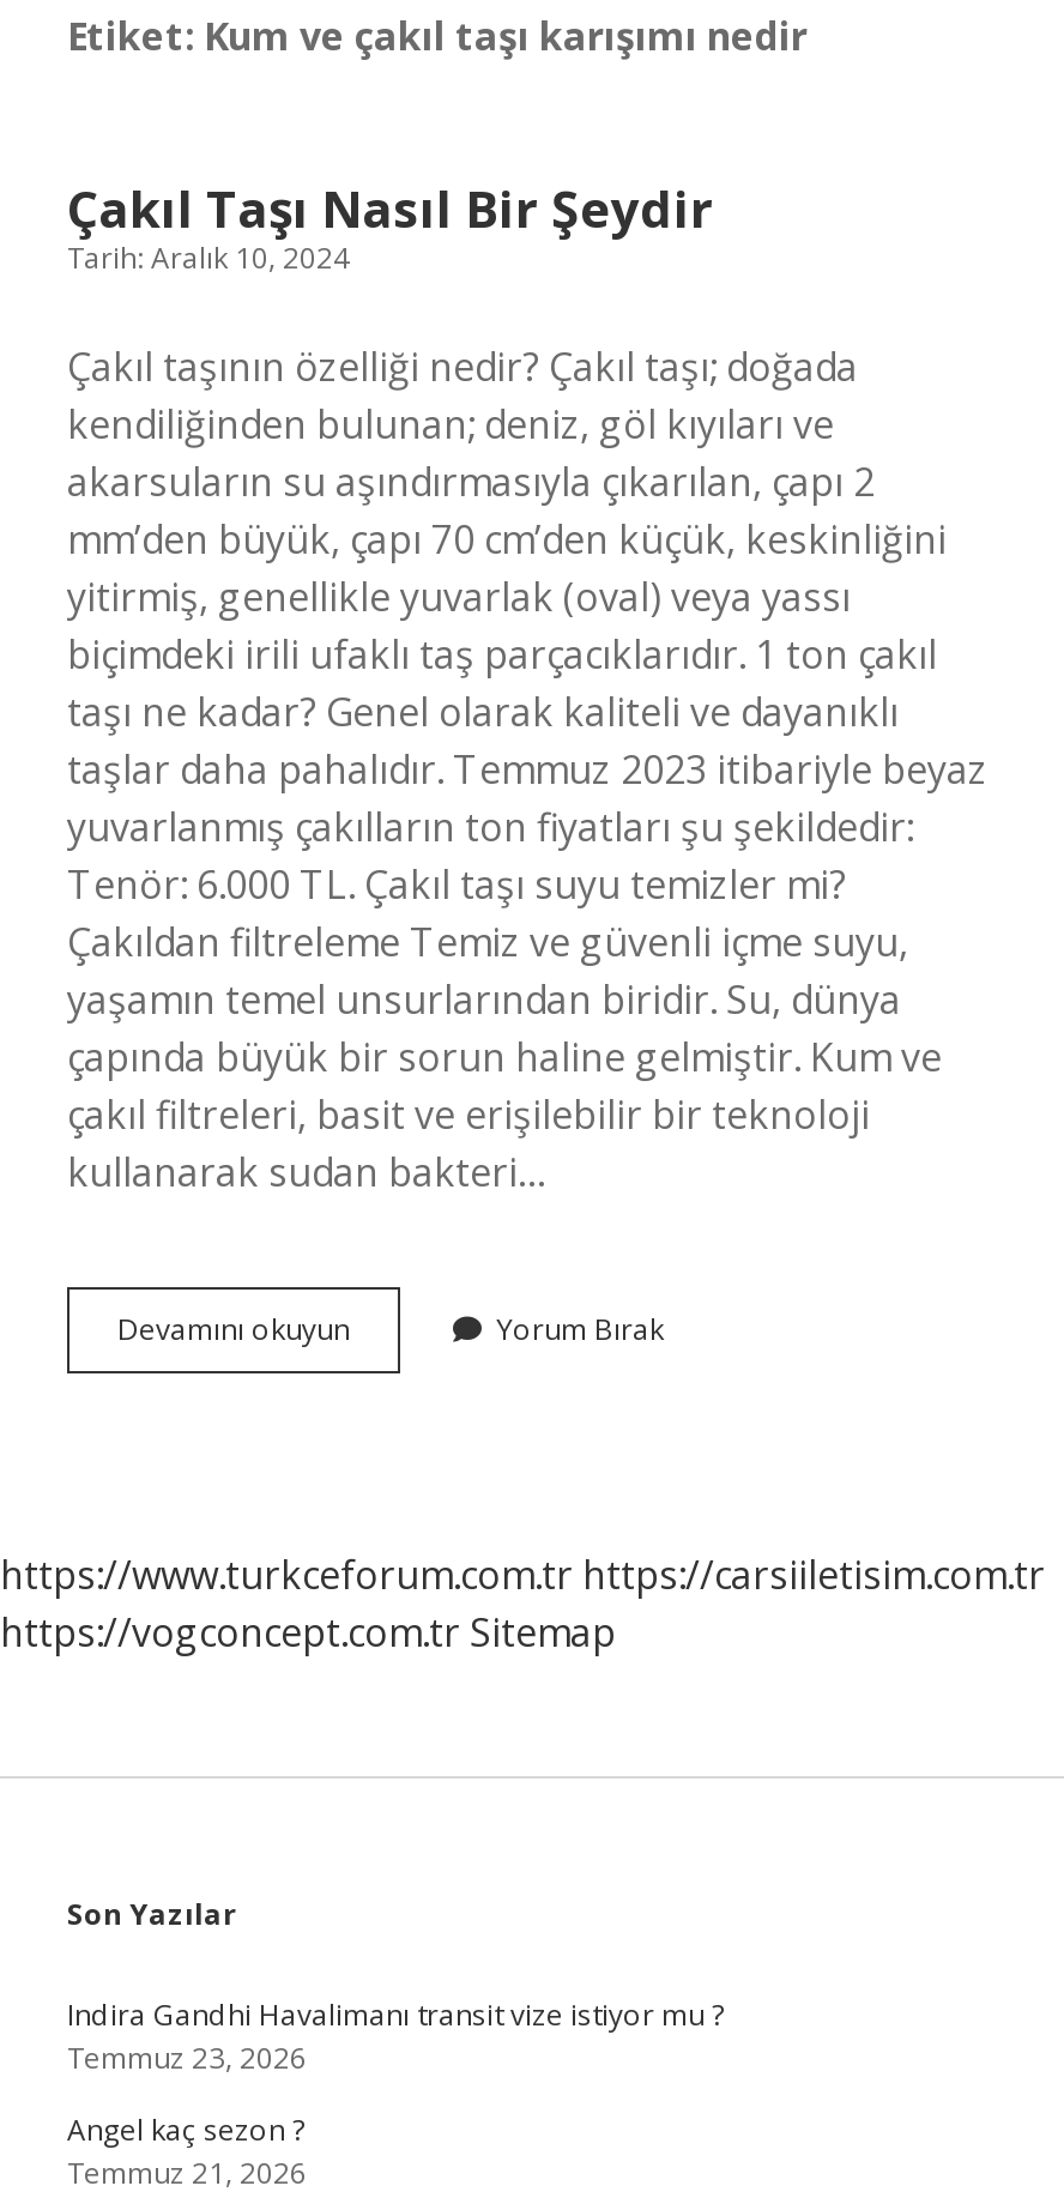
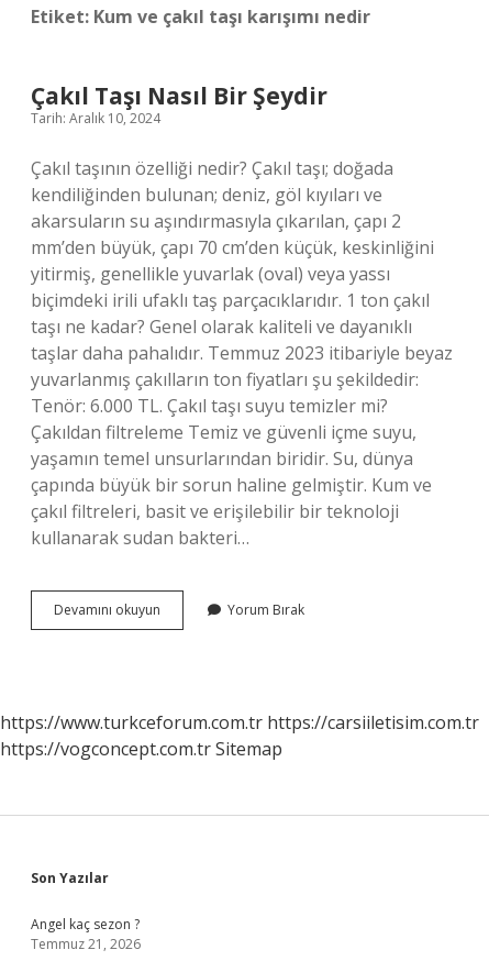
[67,1994,724,2078] Indira Gandhi Havalimanı transit vize istiyor mu ? | Temmuz 23, 2026 -> none

